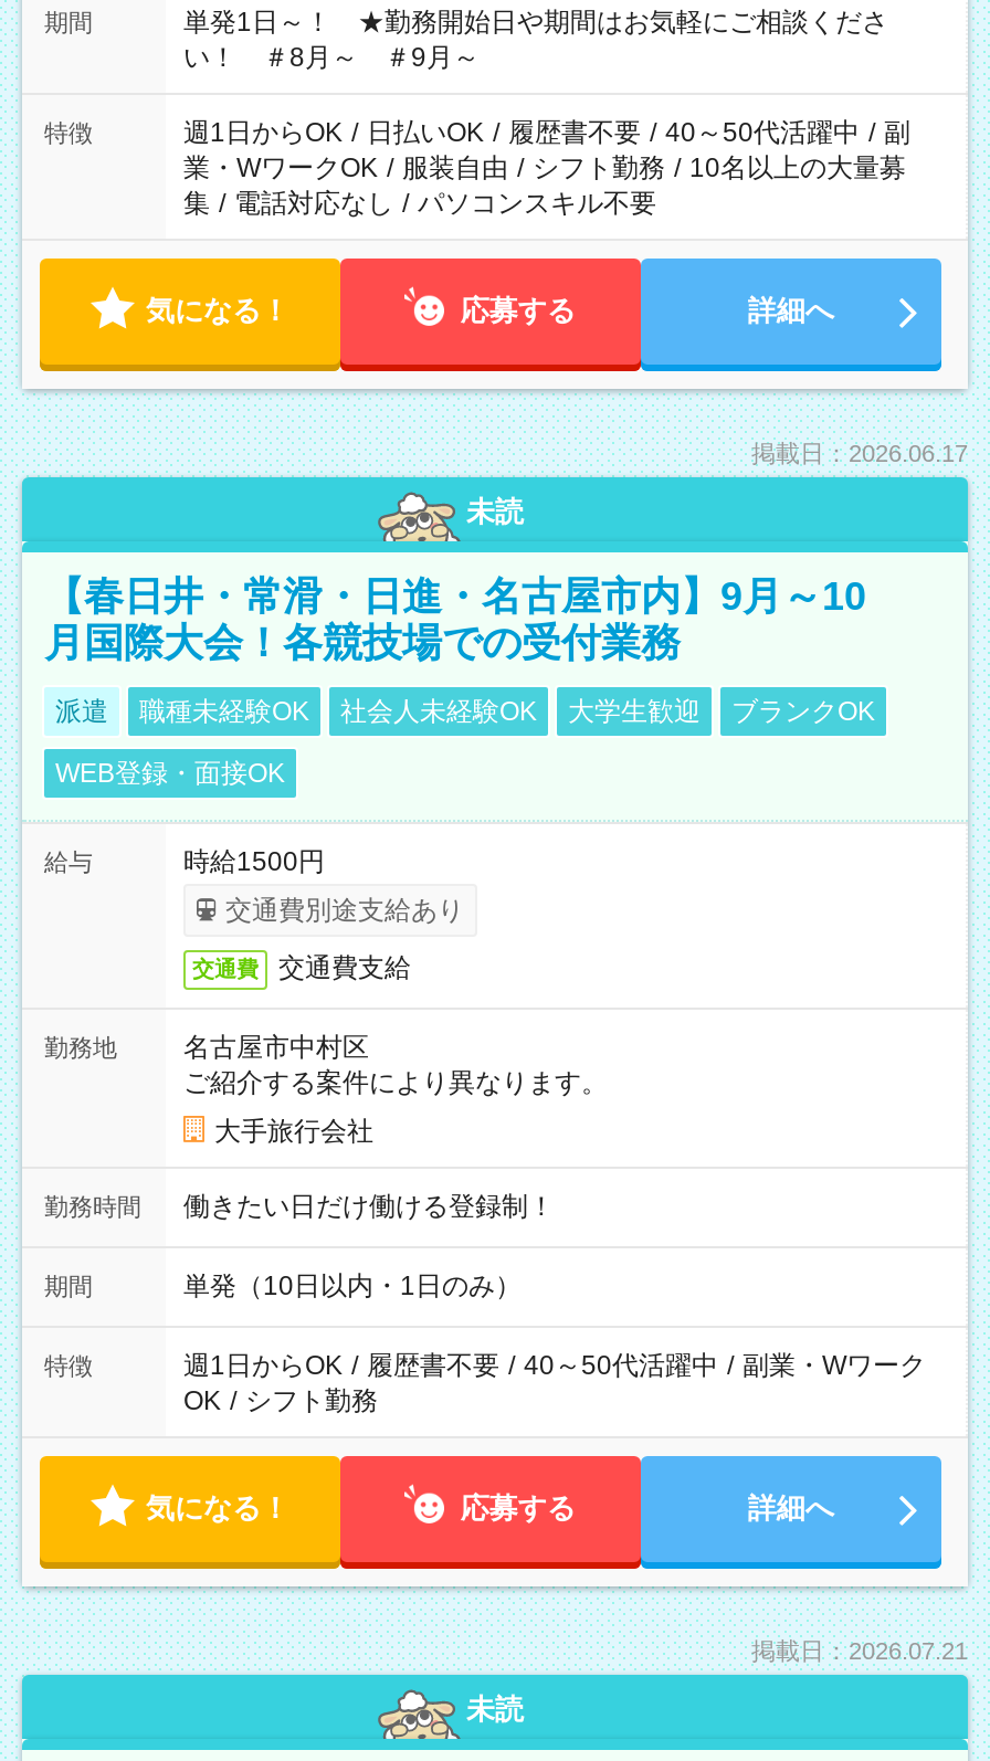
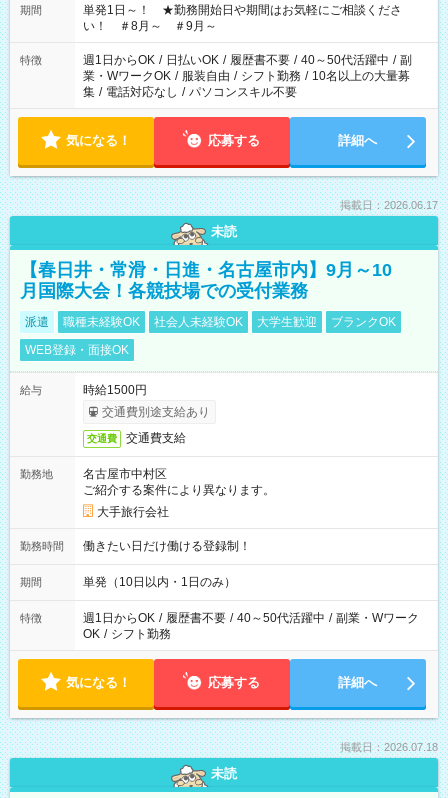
[751,1637,968,1664] 掲載日：2026.07.21 -> [340,741,438,753] 掲載日：2026.07.18

